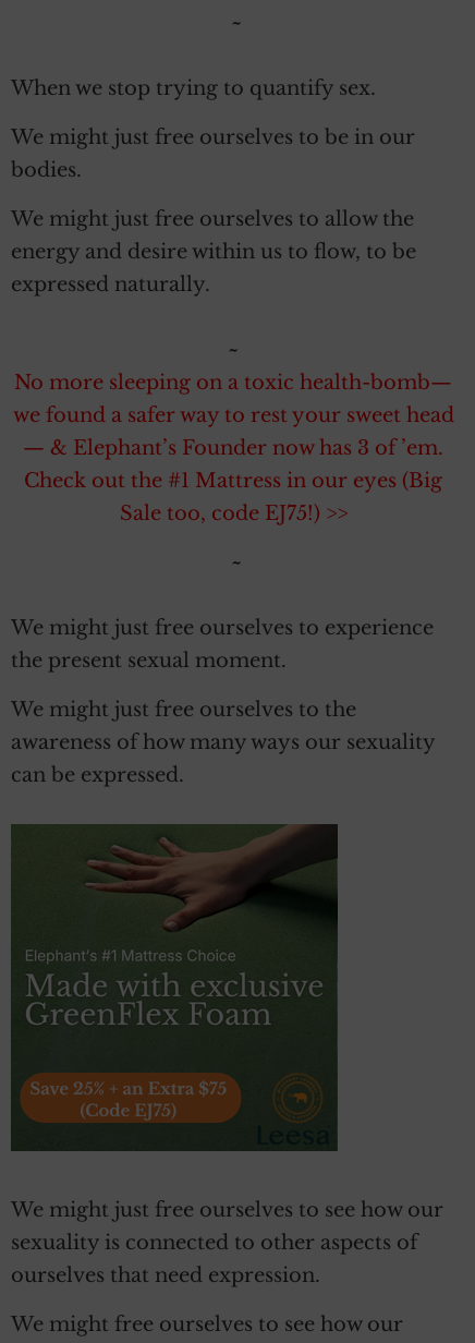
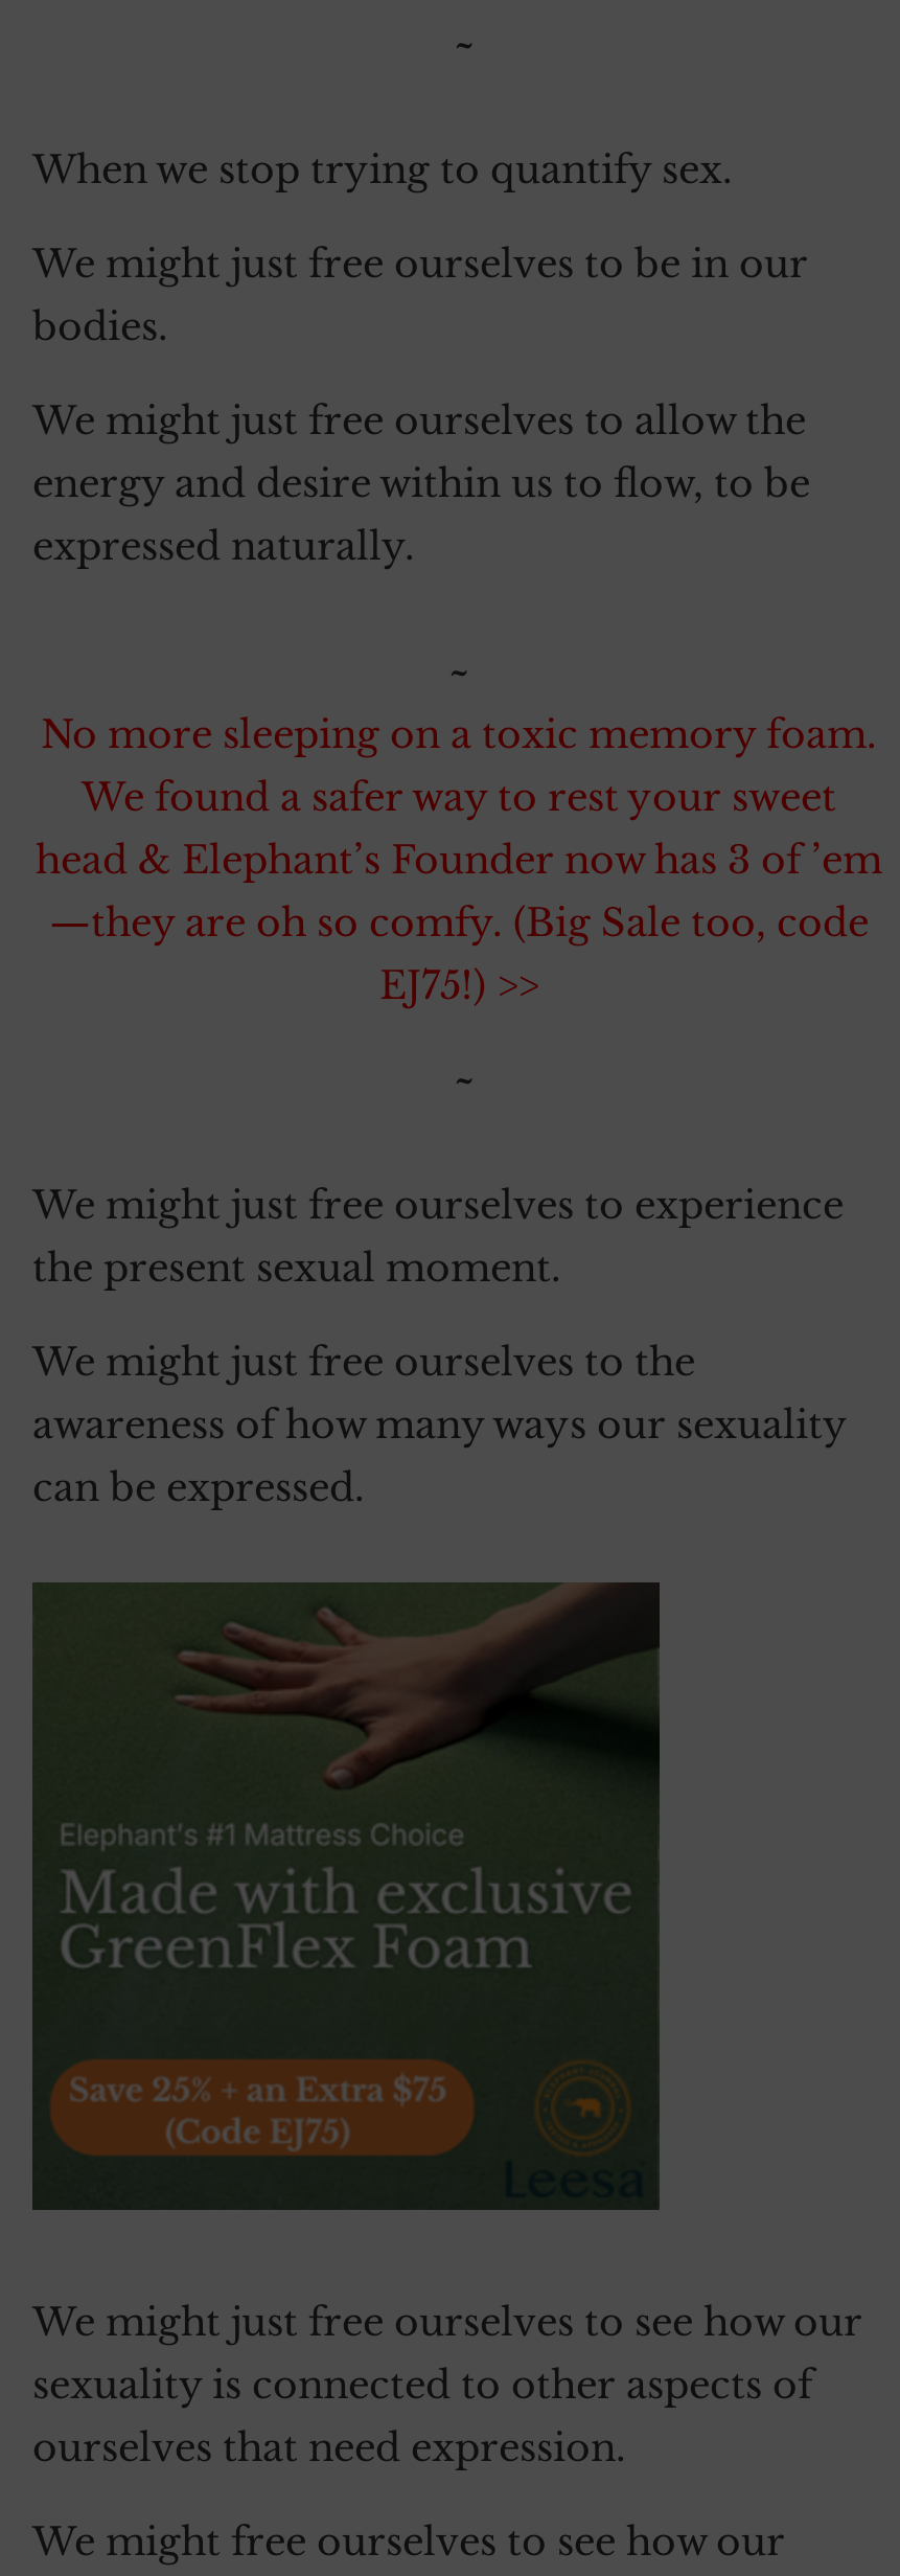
[13,371,454,525] No more sleeping on a toxic health-bomb— | we found a safer way to rest your sweet head | — & Elephant’s Founder now has 3 of ’em. | Check out the #1 Mattress in our eyes (Big | Sale too, code EJ75!) >> -> [36,712,882,1009] No more sleeping on a toxic memory foam. | We found a safer way to rest your sweet | head & Elephant’s Founder now has 3 of ’em | —they are oh so comfy. (Big Sale too, code | EJ75!) >>

